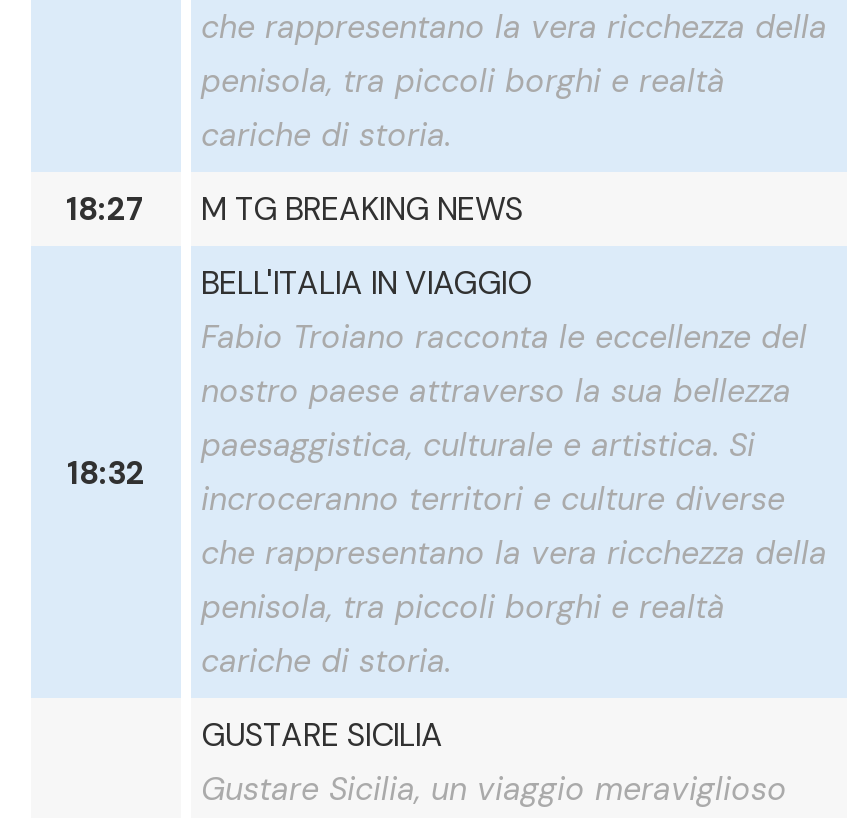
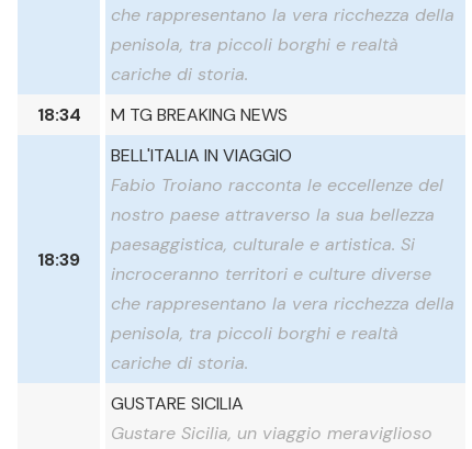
[66,189,523,231] 18:27 M TG BREAKING NEWS -> [37,104,288,127] 18:34 M TG BREAKING NEWS
[67,452,145,494] 18:32 -> [37,248,80,271] 18:39

